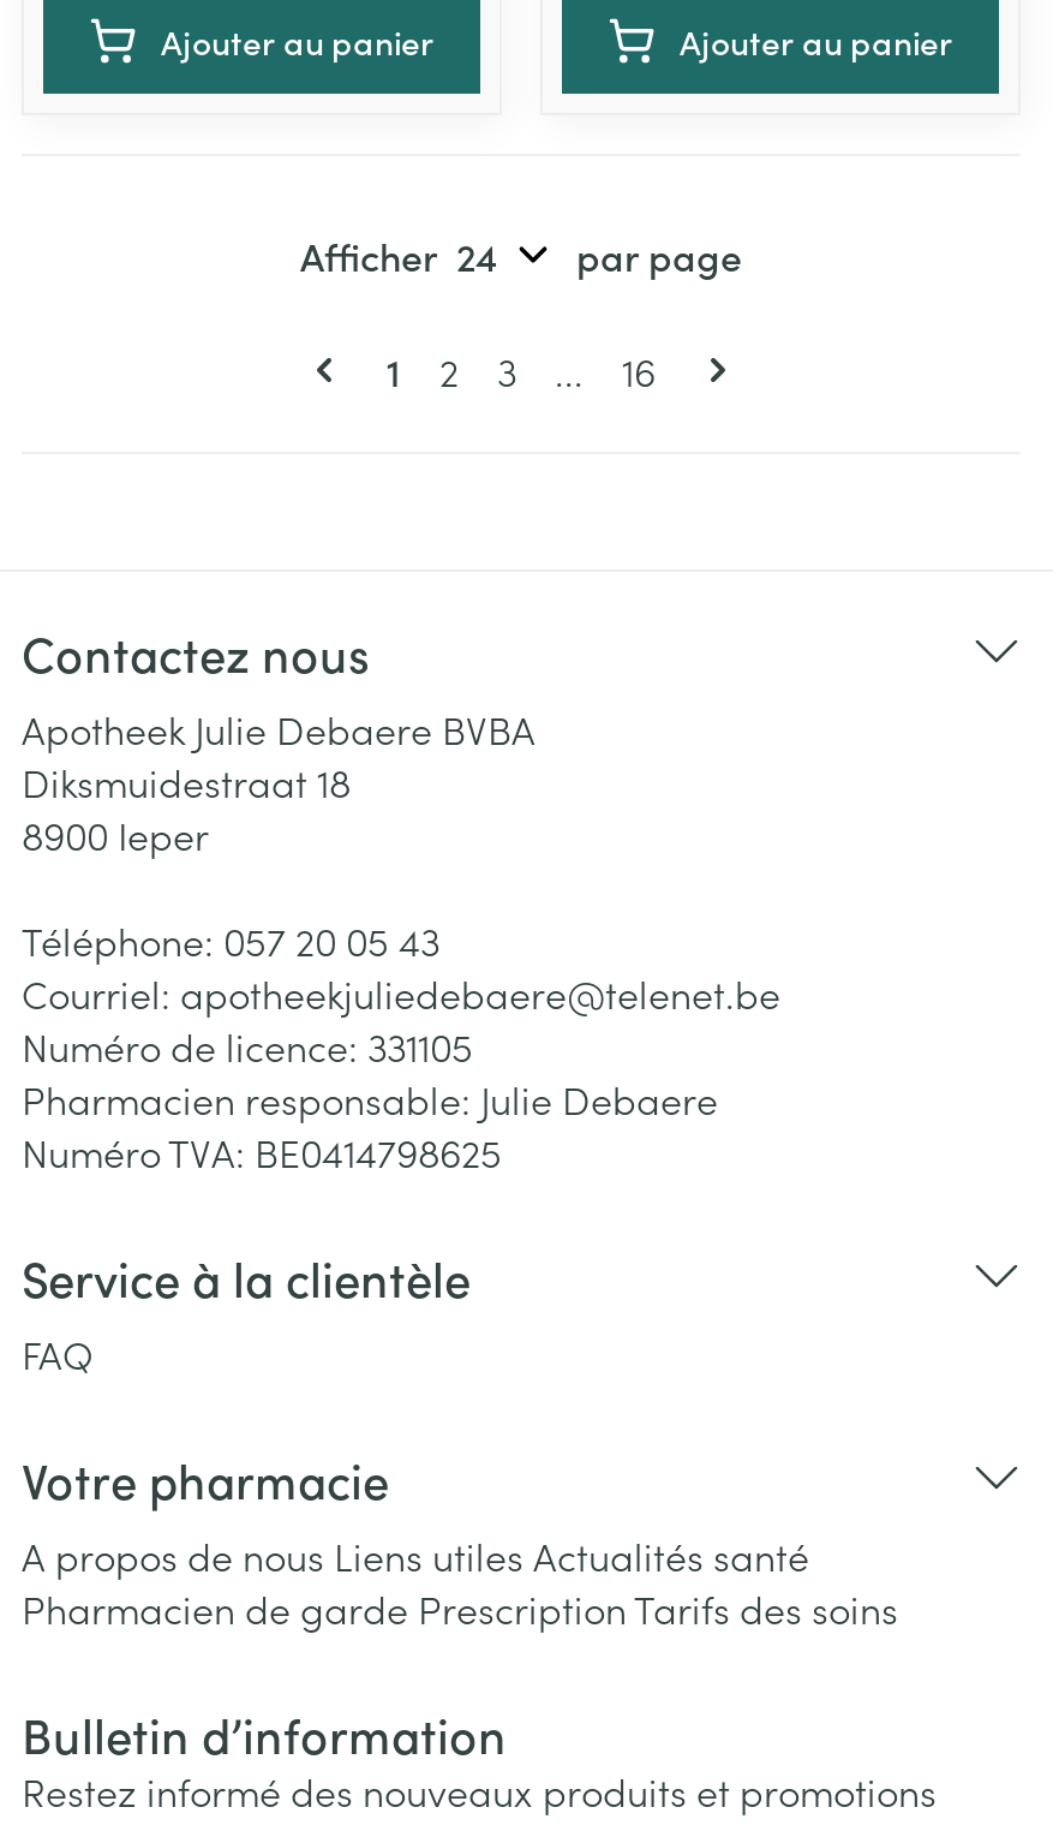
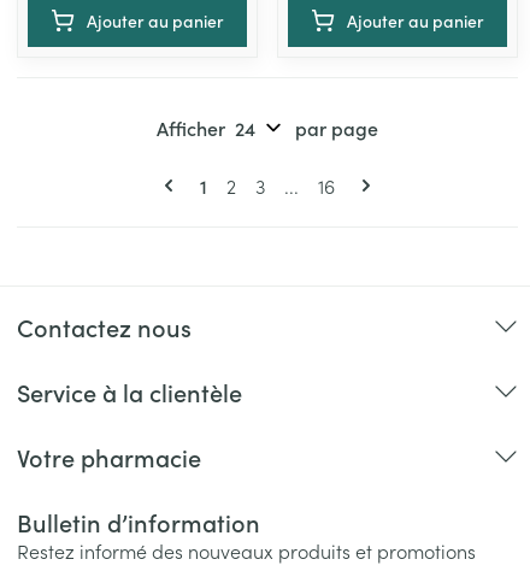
[22,702,780,1177] Apotheek Julie Debaere BVBA | Diksmuidestraat 18 | 8900 Ieper | Téléphone: 057 20 05 43 | Courriel: apotheekjuliedebaere@telenet.be | Numéro de licence: 331105 | Pharmacien responsable: Julie Debaere | Numéro TVA: BE0414798625 -> none
[22,1326,94,1379] FAQ -> none
[22,1528,898,1634] A propos de nous Liens utiles Actualités santé | Pharmacien de garde Prescription Tarifs des soins -> none

